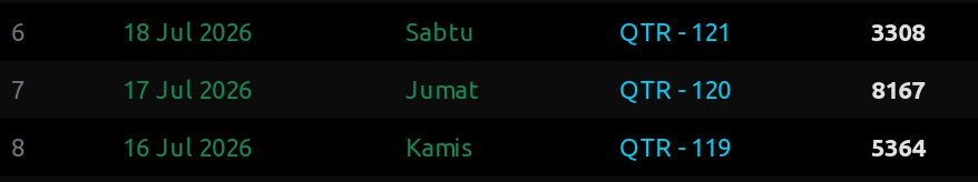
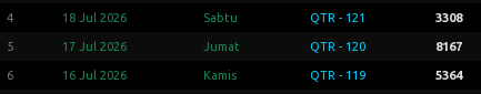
[11,18,25,45] 6 -> [6,11,13,24] 4
[11,76,25,103] 7 -> [6,39,13,53] 5
[11,134,25,160] 8 -> [6,68,13,82] 6

